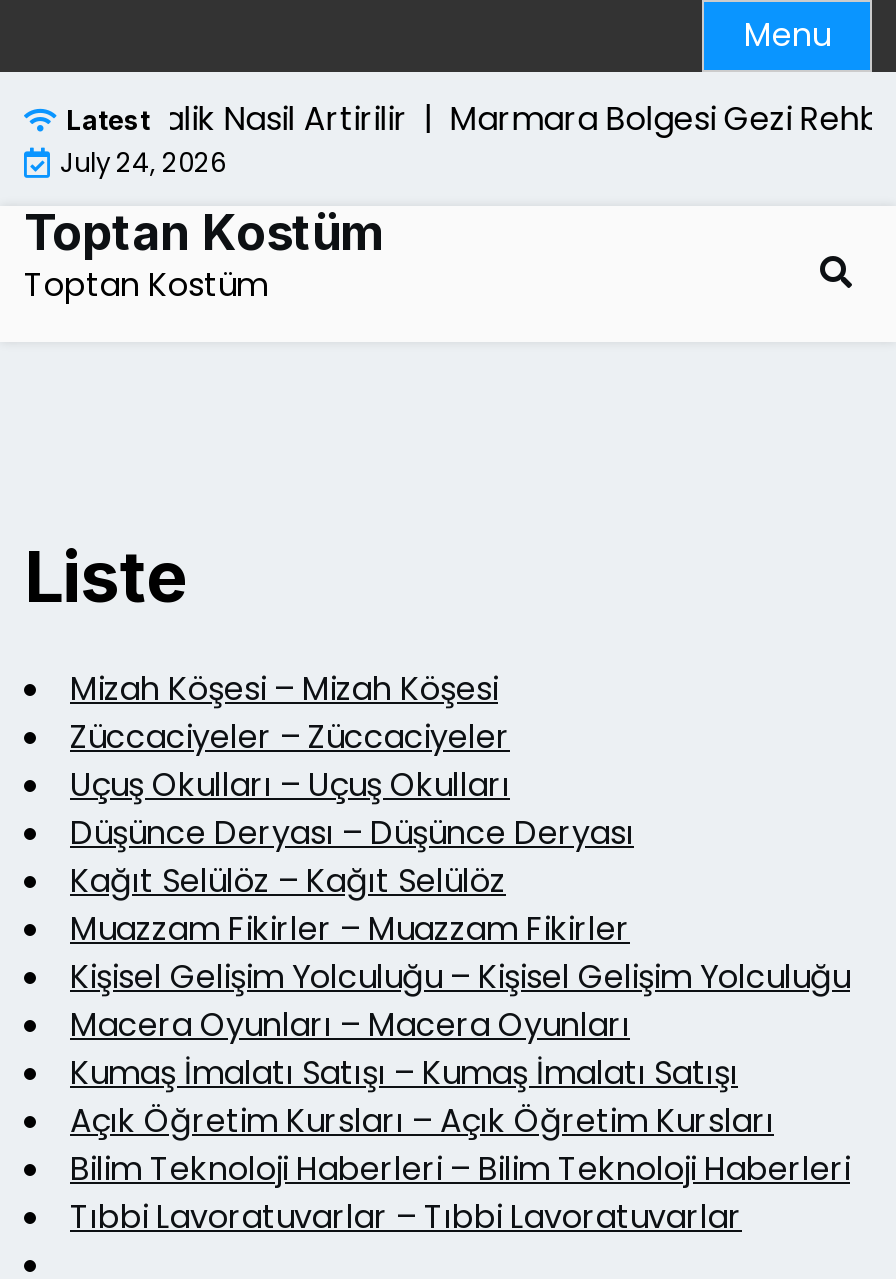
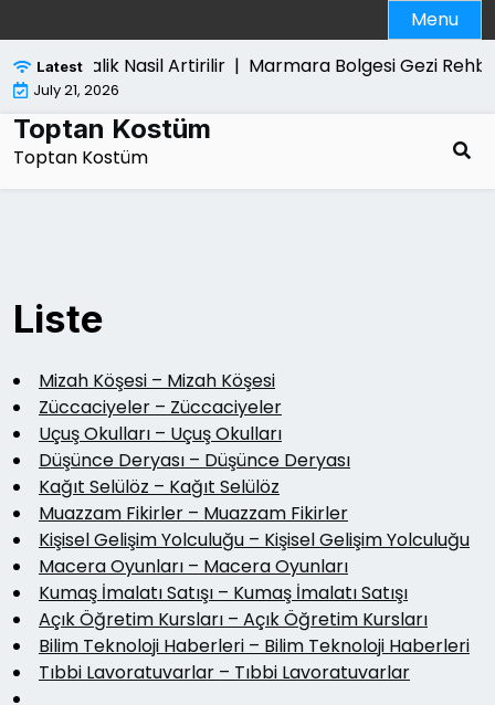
[60,144,226,182] July 24, 2026 -> [33,80,119,101] July 21, 2026

